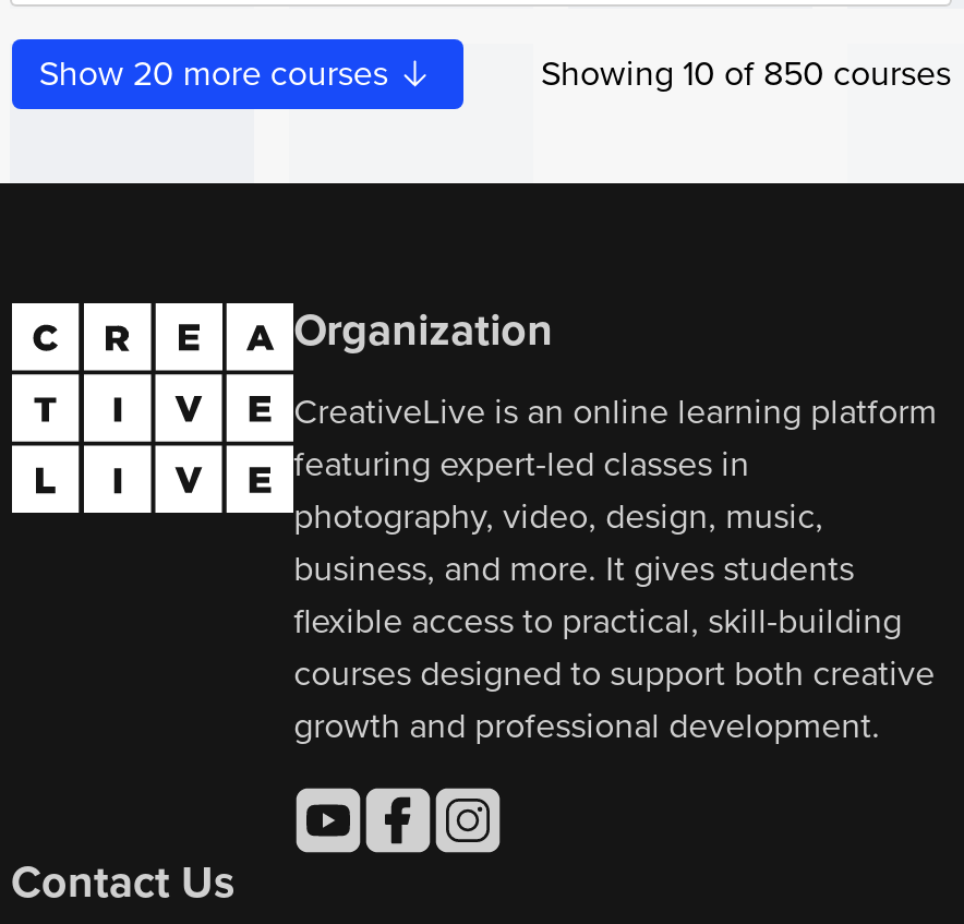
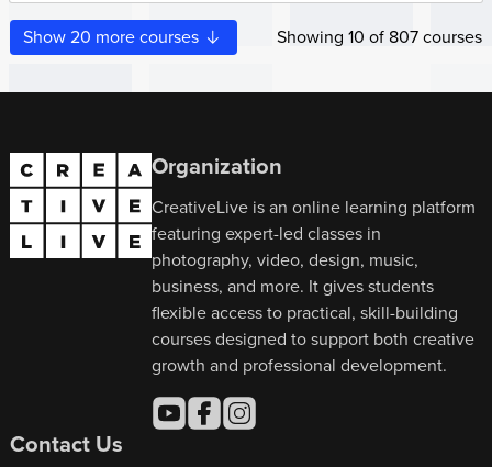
[541,48,951,96] Showing 10 of 850 courses -> [277,24,483,49] Showing 10 of 807 courses

